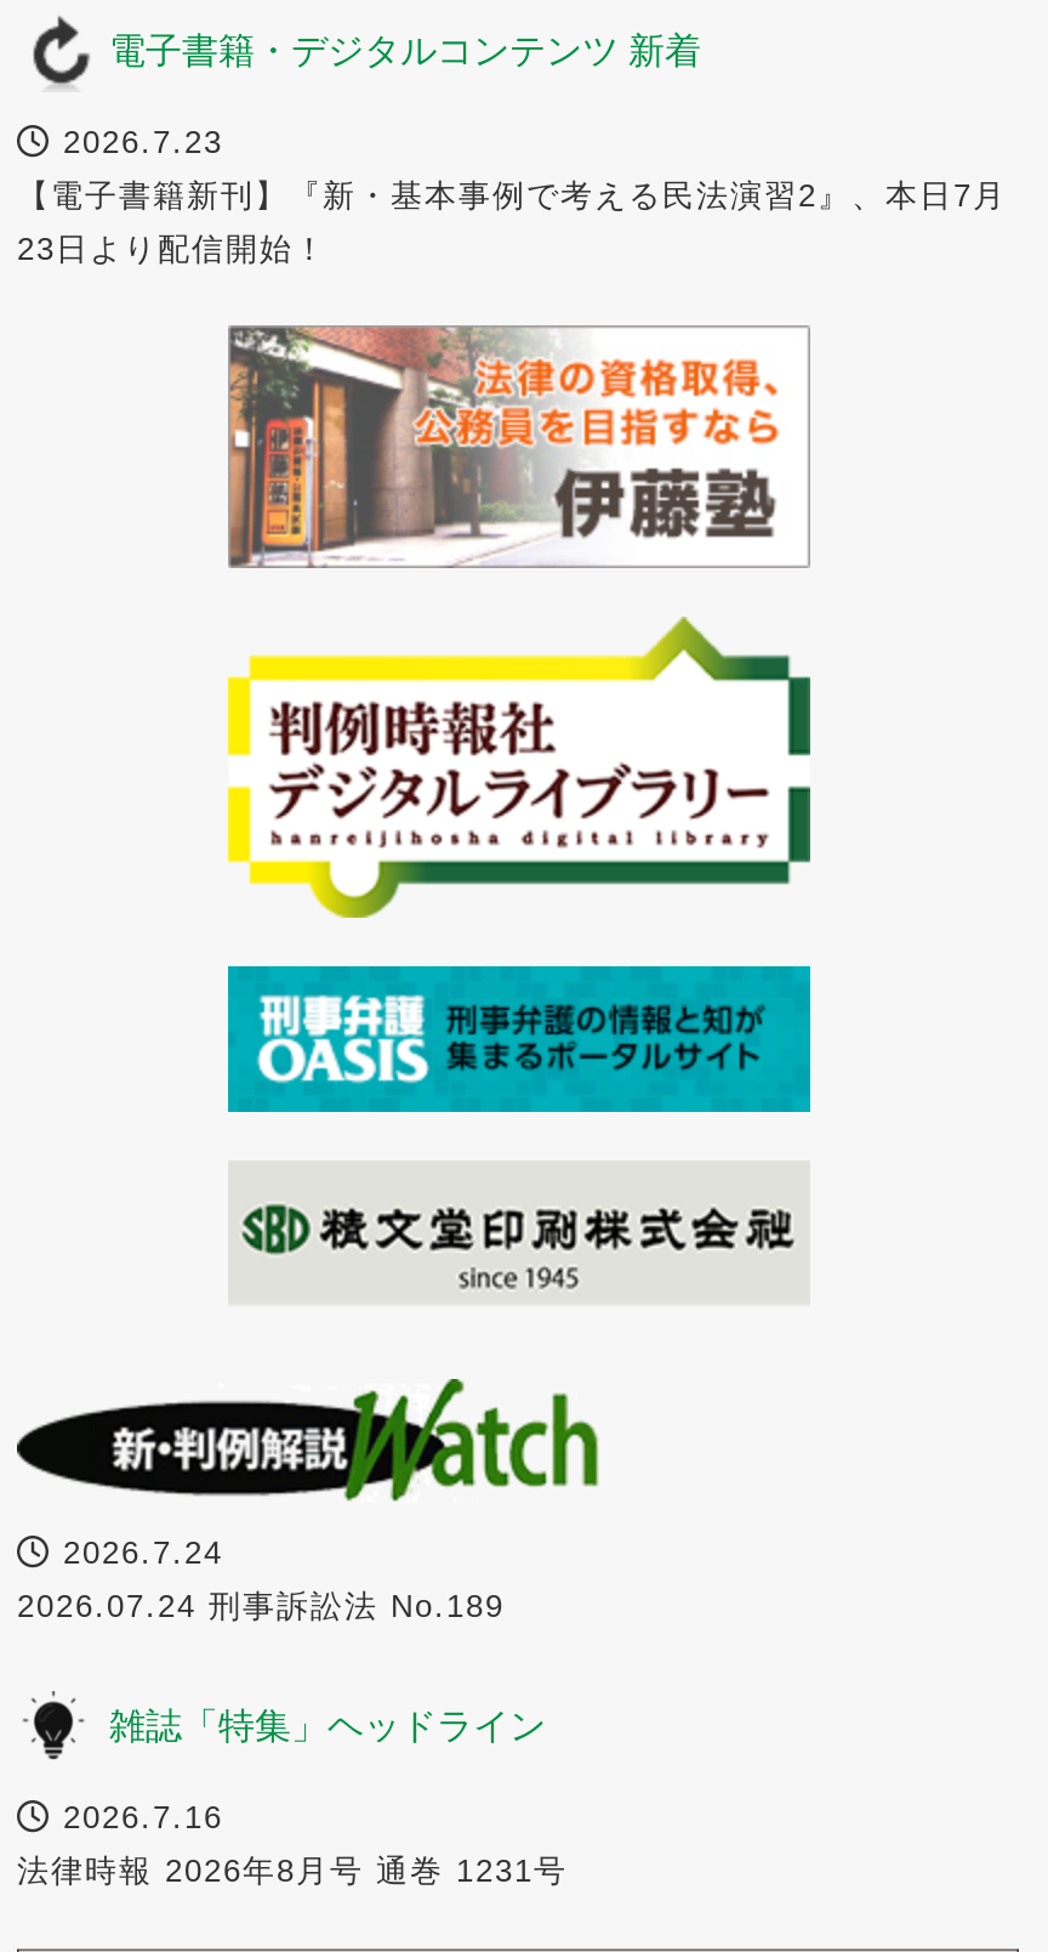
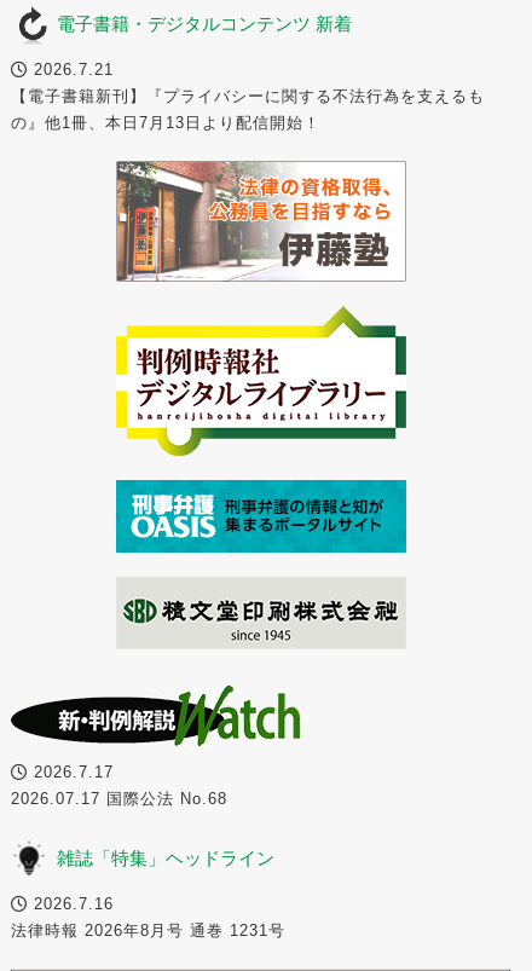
[51,123,223,160] 2026.7.23 -> [28,60,114,78] 2026.7.21
[17,177,1007,213] 【電子書籍新刊】『新・基本事例で考える民法演習2』、本日7月 -> [11,87,485,105] 【電子書籍新刊】『プライバシーに関する不法行為を支えるも
[17,230,327,266] 23日より配信開始！ -> [11,113,320,131] の』他1冊、本日7月13日より配信開始！
[51,1534,223,1570] 2026.7.24 -> [28,763,114,781] 2026.7.17
[17,1587,539,1624] 2026.07.24 刑事訴訟法 No.189 -> [11,789,244,807] 2026.07.17 国際公法 No.68

